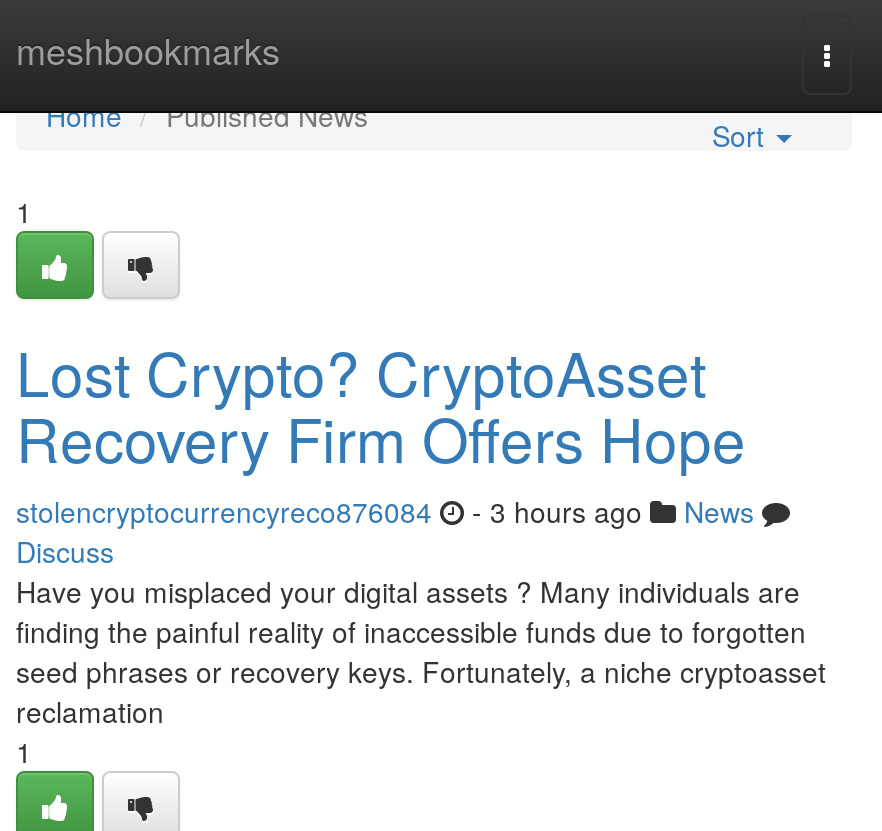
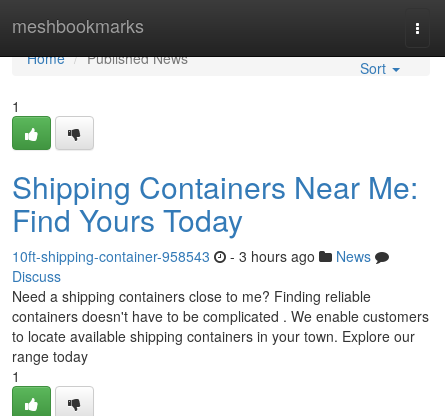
[16,329,746,531] Lost Crypto? CryptoAsset | Recovery Firm Offers Hope | stolencryptocurrencyreco876084 -> [12,165,418,266] Shipping Containers Near Me: | Find Yours Today | 10ft-shipping-container-958543
[16,571,826,731] Have you misplaced your digital assets ? Many individuals are | finding the painful reality of inaccessible funds due to forgotten | seed phrases or recovery keys. Fortunately, a niche cryptoasset | reclamation -> [12,286,429,366] Need a shipping containers close to me? Finding reliable | containers doesn't have to be complicated . We enable customers | to locate available shipping containers in your town. Explore our | range today

